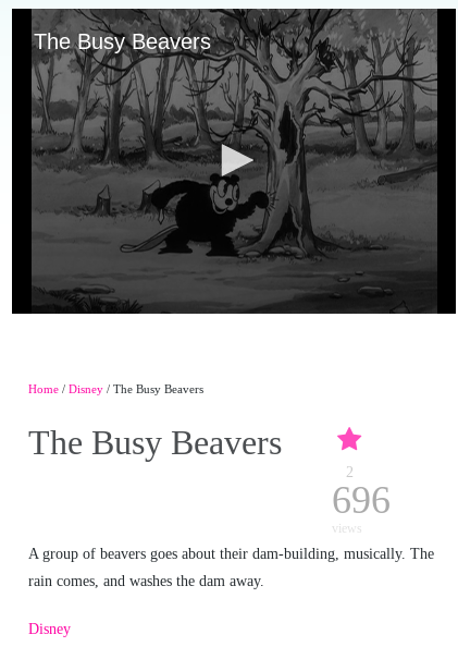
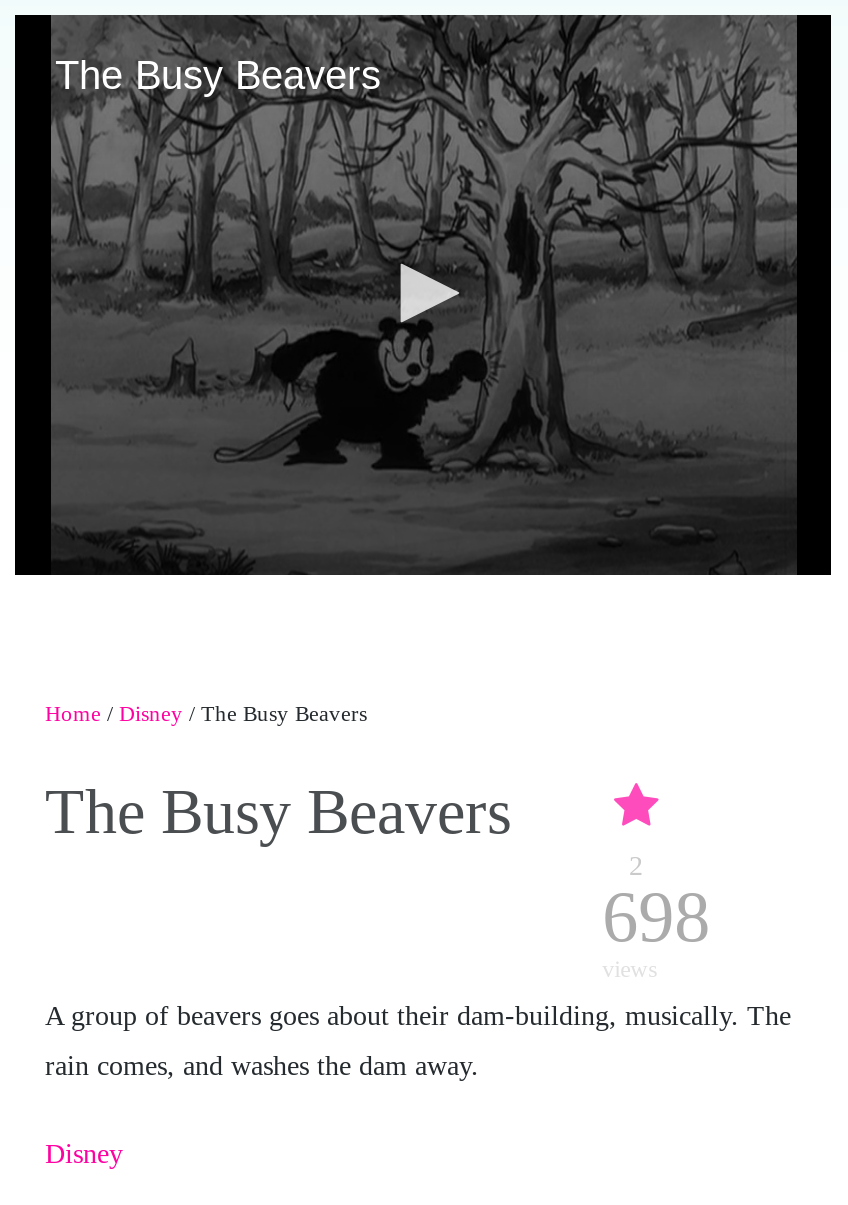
[331,478,390,522] 696 -> [602,877,710,957] 698

